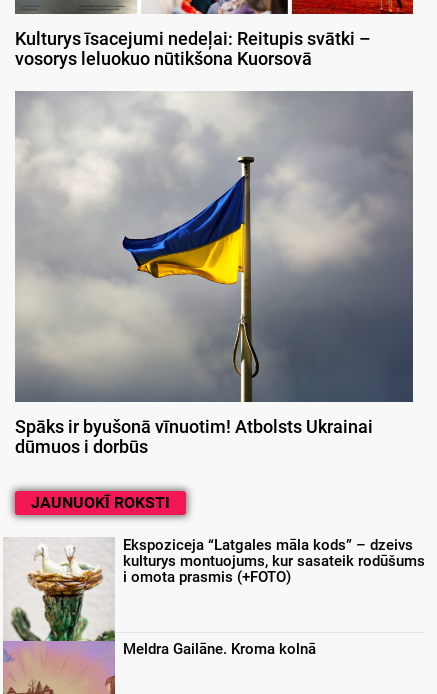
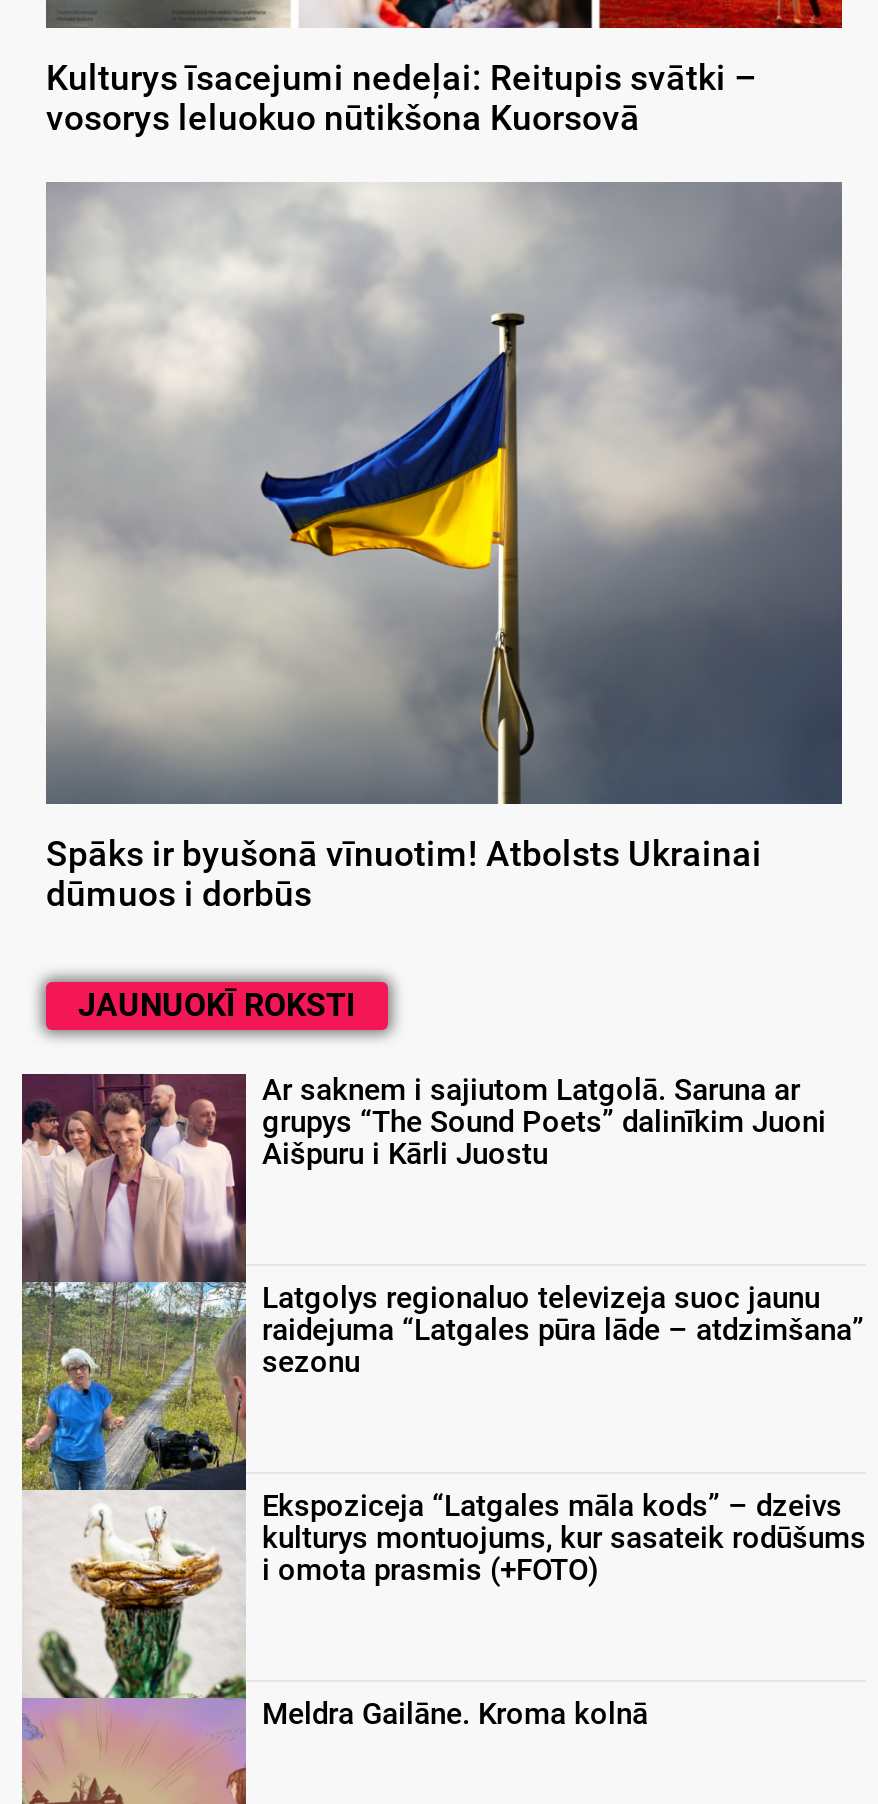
none -> [20,1072,826,1492] [image] | Ar saknem i sajiutom Latgolā. Saruna ar | grupys “The Sound Poets” dalinīkim Juoni | Aišpuru i Kārli Juostu
none -> [262,1280,864,1380] Latgolys regionaluo televizeja suoc jaunu | raidejuma “Latgales pūra lāde – atdzimšana” | sezonu

